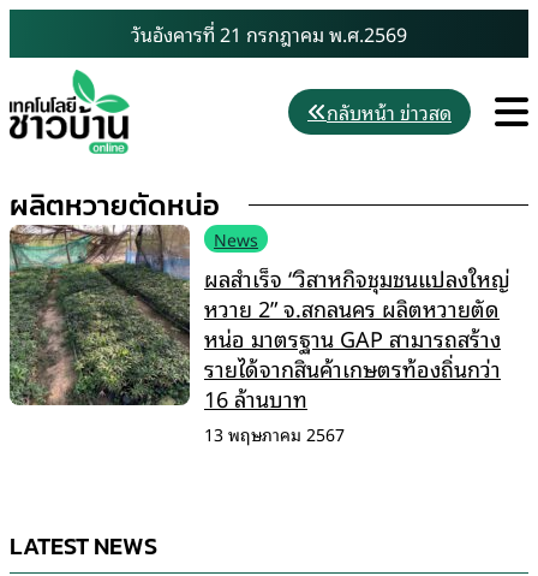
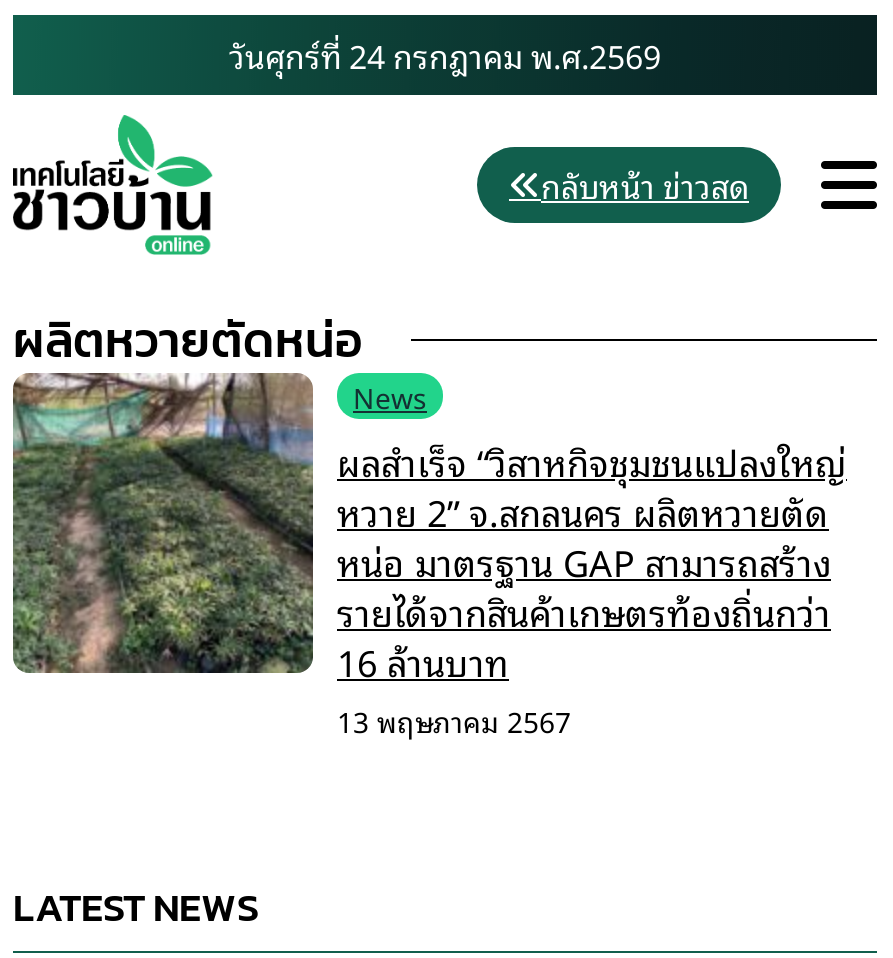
[131,18,407,49] วันอังคารที่ 21 กรกฎาคม พ.ศ.2569 -> [229,29,661,81] วันศุกร์ที่ 24 กรกฎาคม พ.ศ.2569

